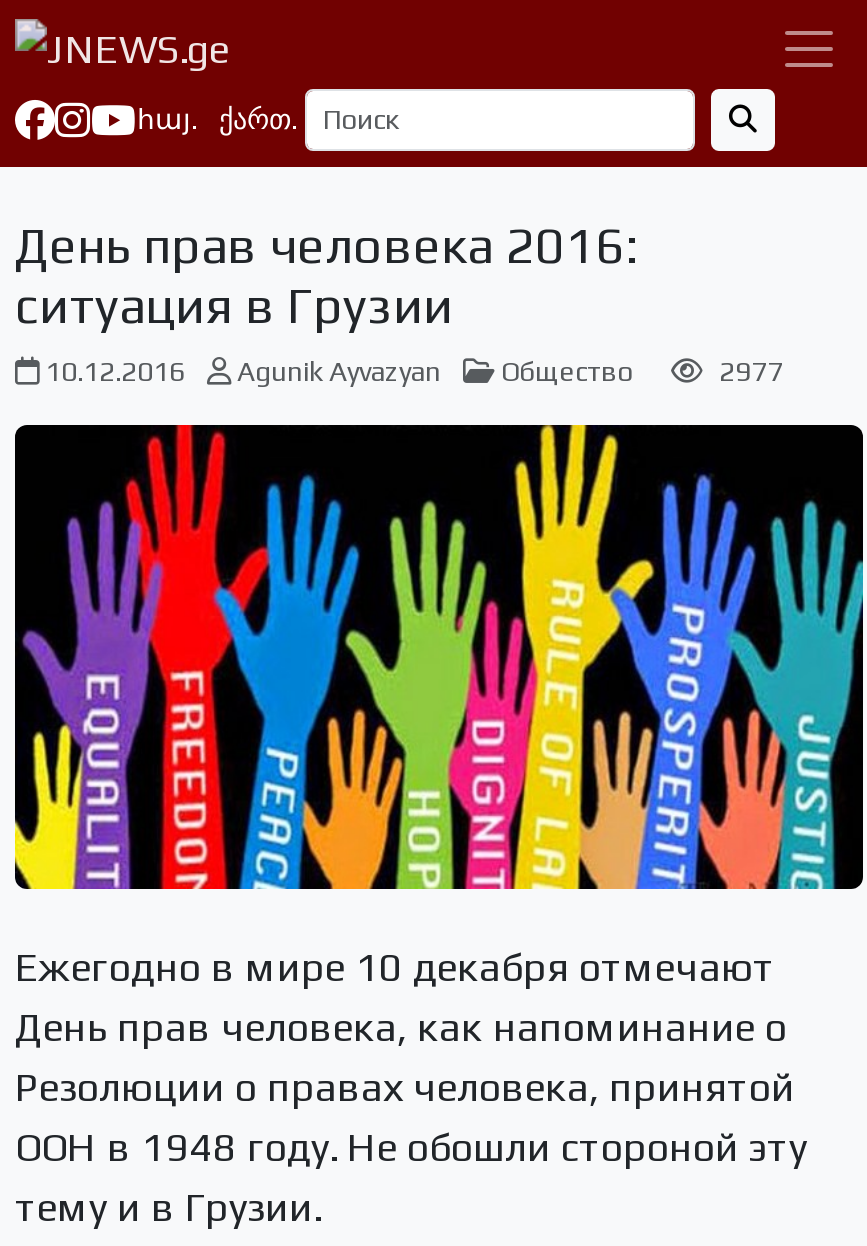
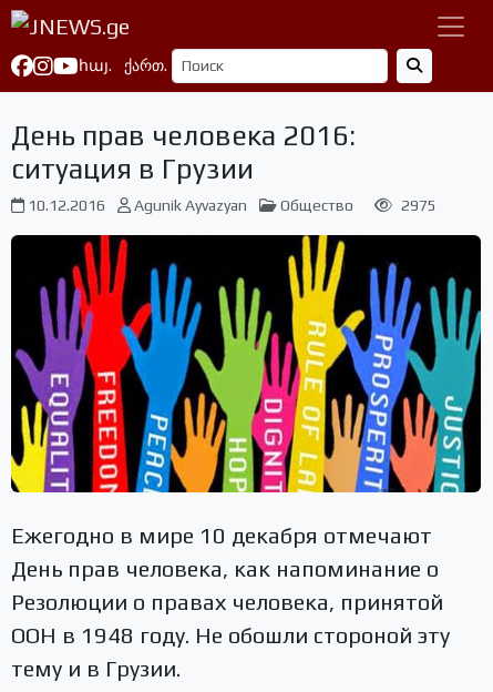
[719,355,783,387] 2977 -> [401,196,436,214] 2975

